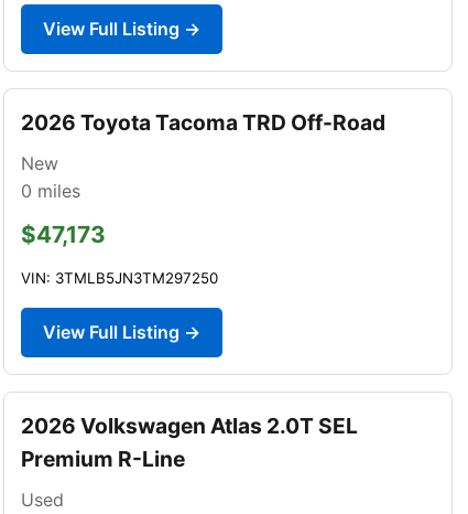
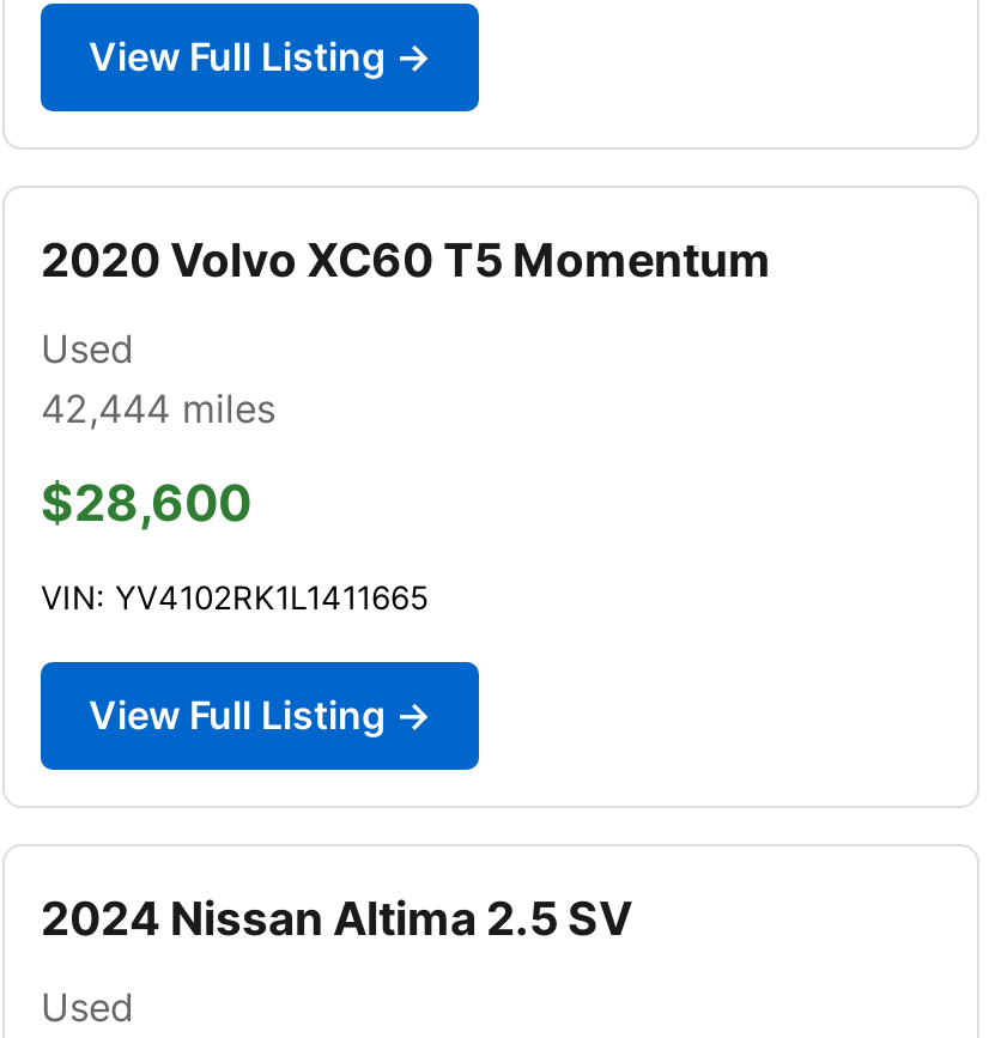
[21,109,385,136] 2026 Toyota Tacoma TRD Off-Road -> [41,231,771,288] 2020 Volvo XC60 T5 Momentum
[21,152,80,202] New | 0 miles -> [41,324,275,432] Used | 42,444 miles
[21,220,106,248] $47,173 -> [41,473,251,533] $28,600
[21,269,218,287] VIN: 3TMLB5JN3TM297250 -> [41,578,429,616] VIN: YV4102RK1L1411665
[21,412,358,472] 2026 Volkswagen Atlas 2.0T SEL | Premium R-Line -> [41,889,632,947] 2024 Nissan Altima 2.5 SV

